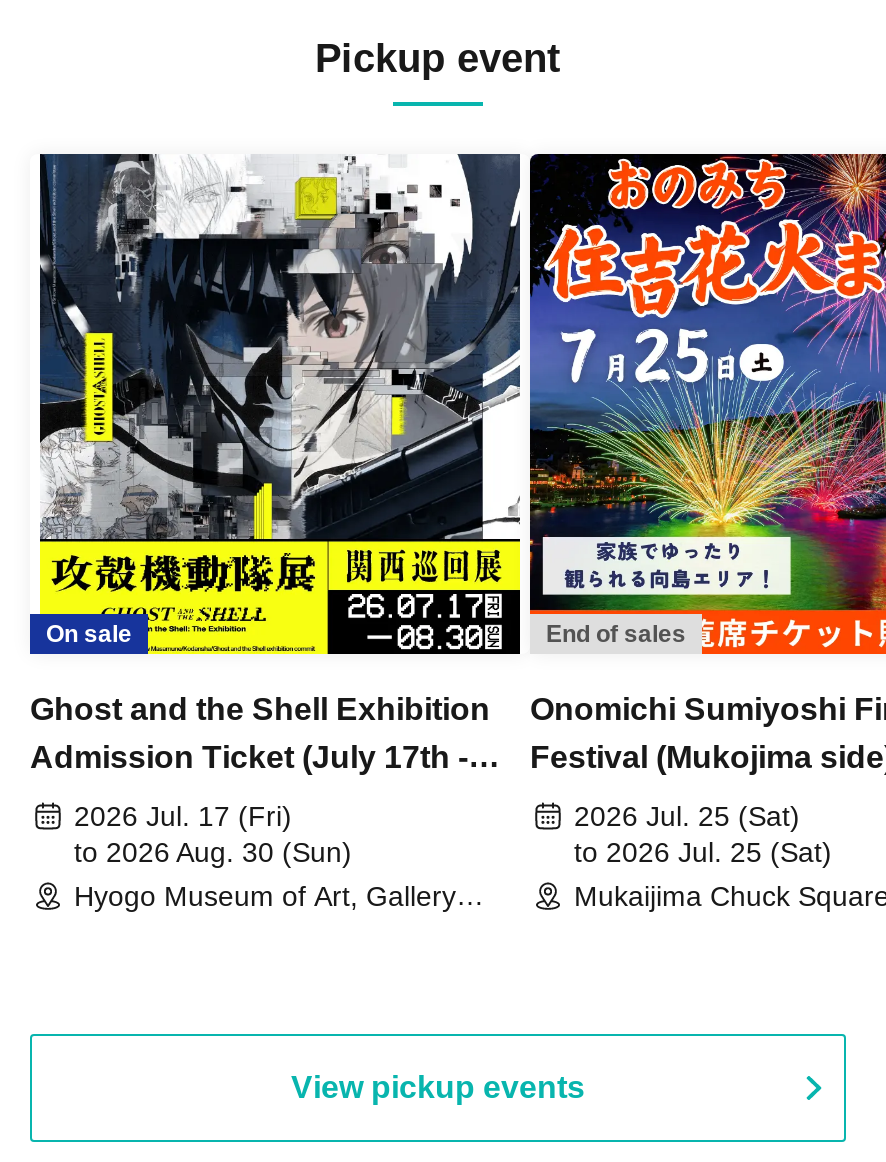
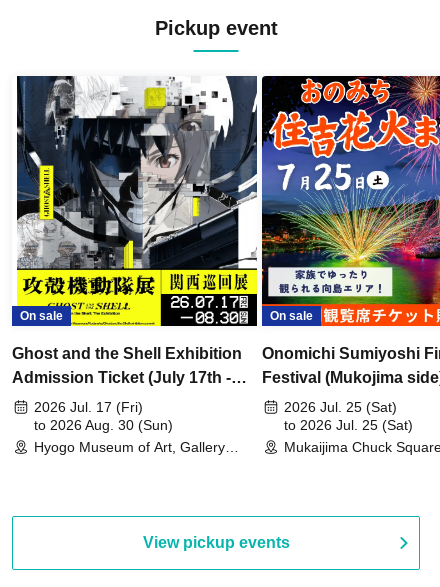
[546,619,686,647] End of sales -> [270,309,313,323] On sale

